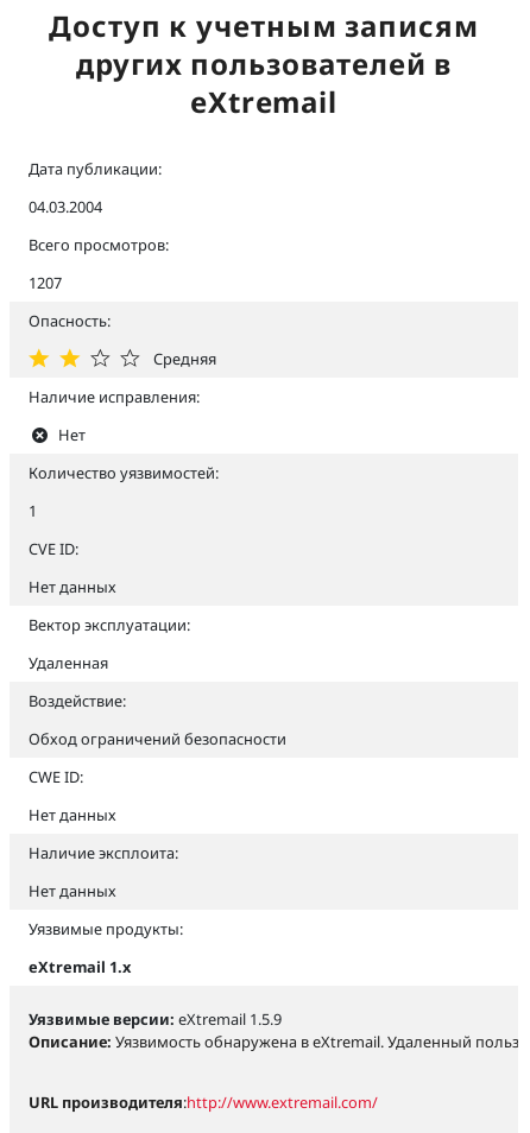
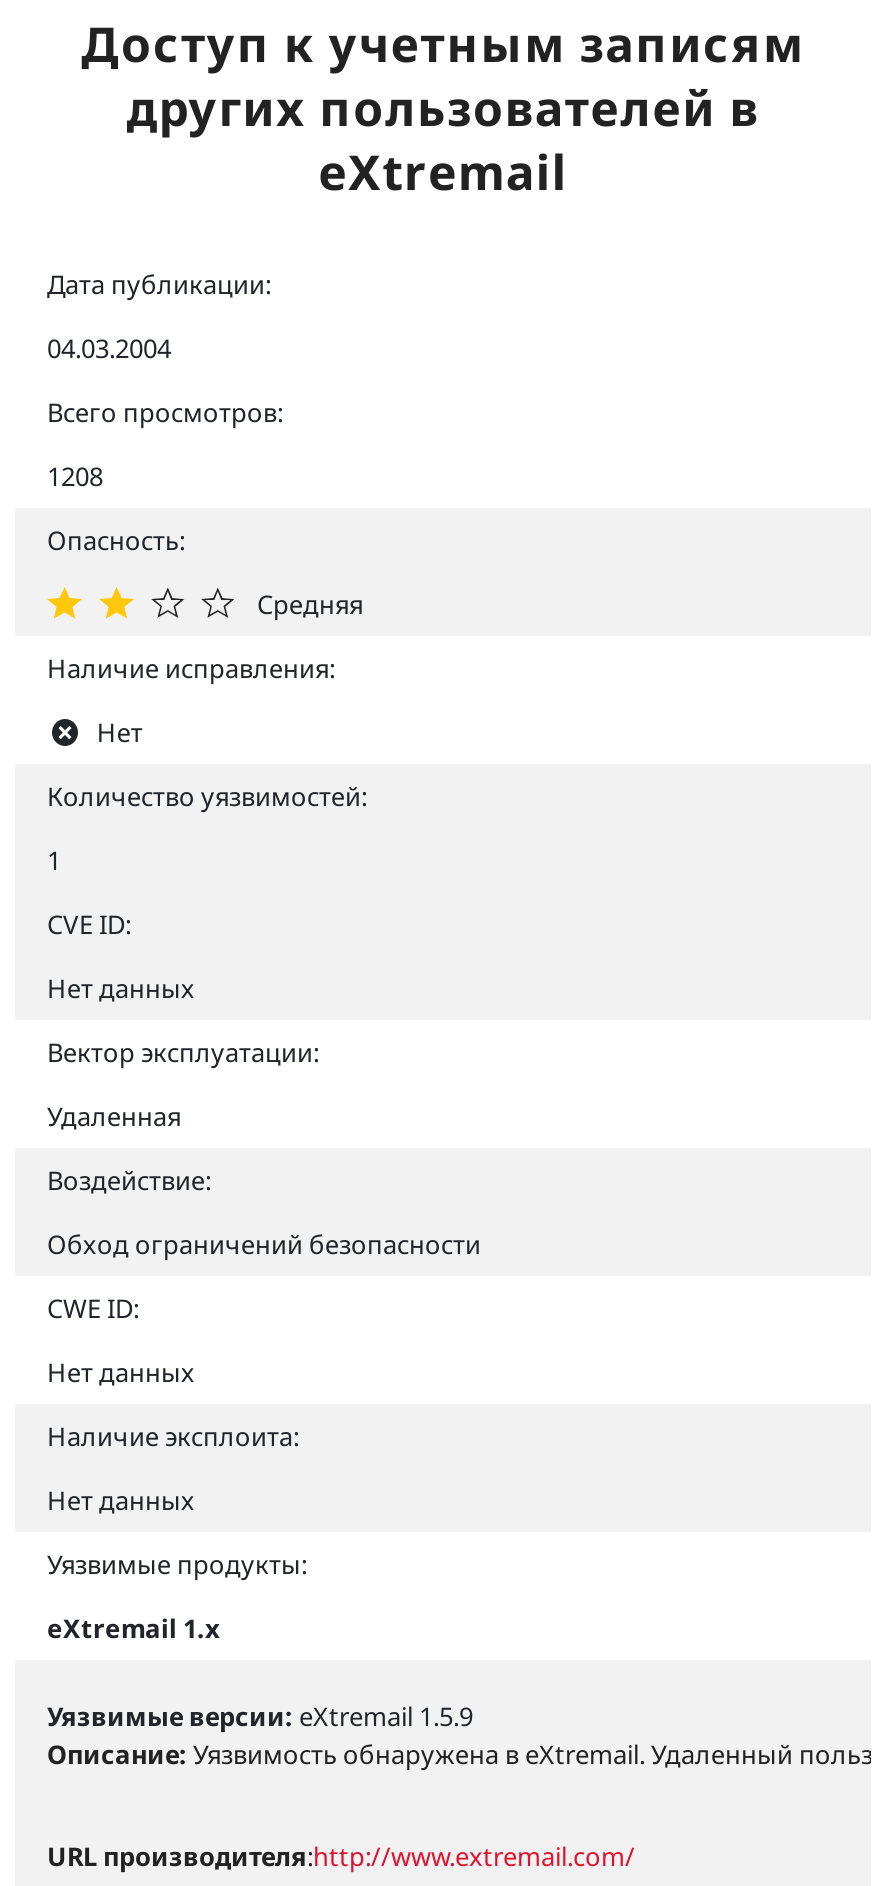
[29,272,62,293] 1207 -> [47,457,103,493] 1208

